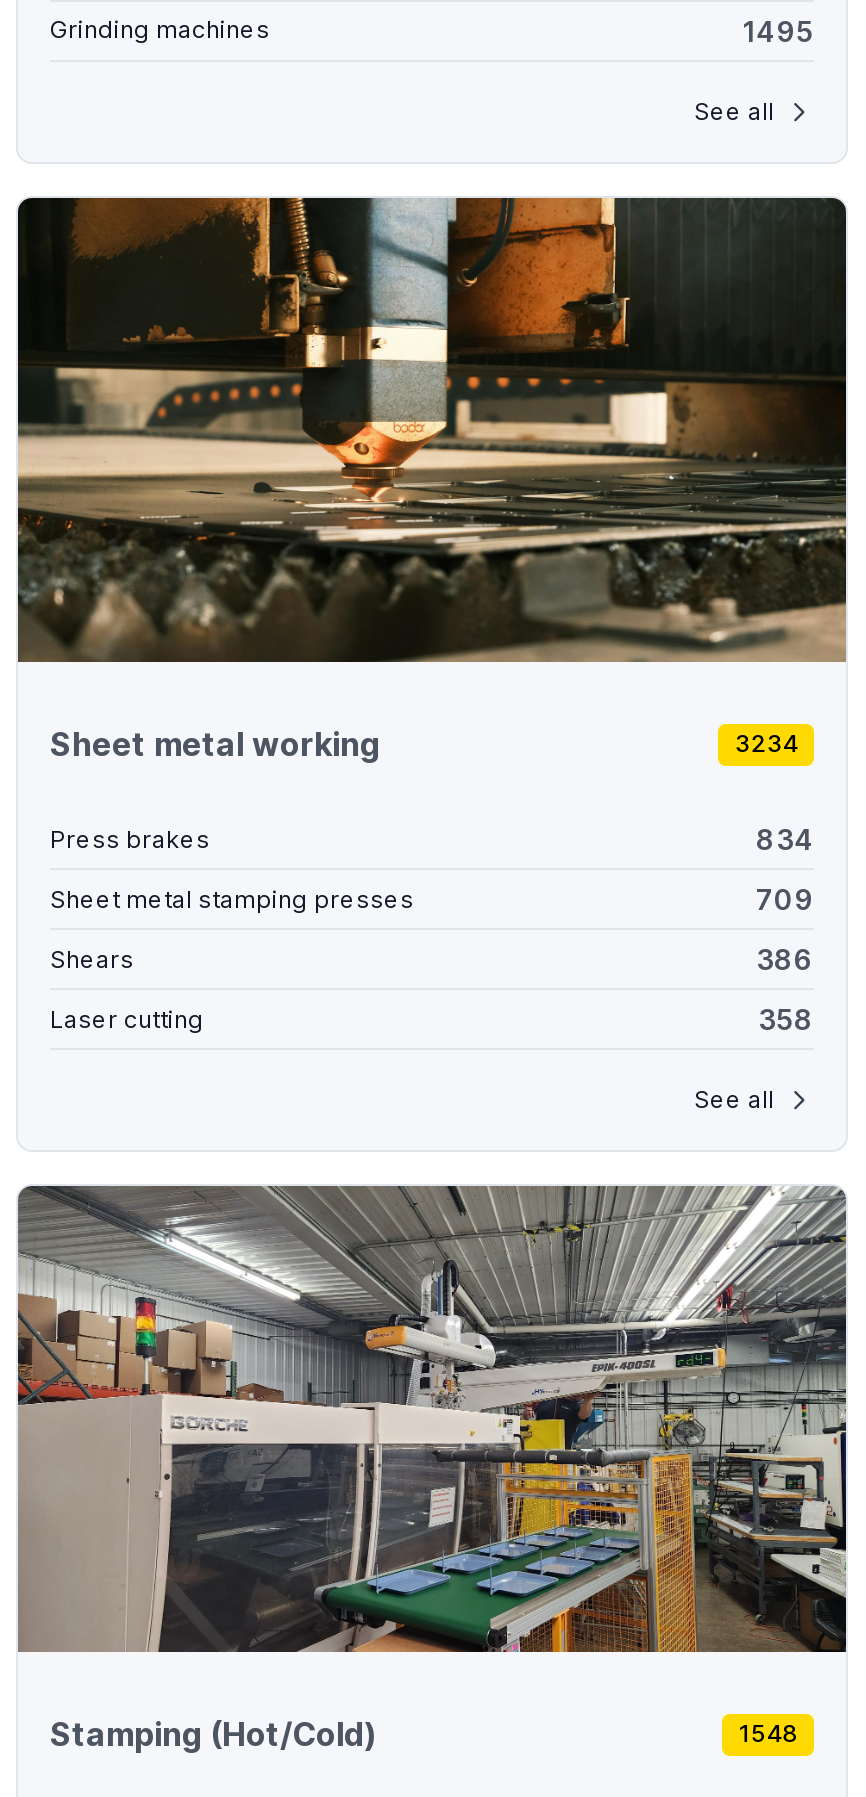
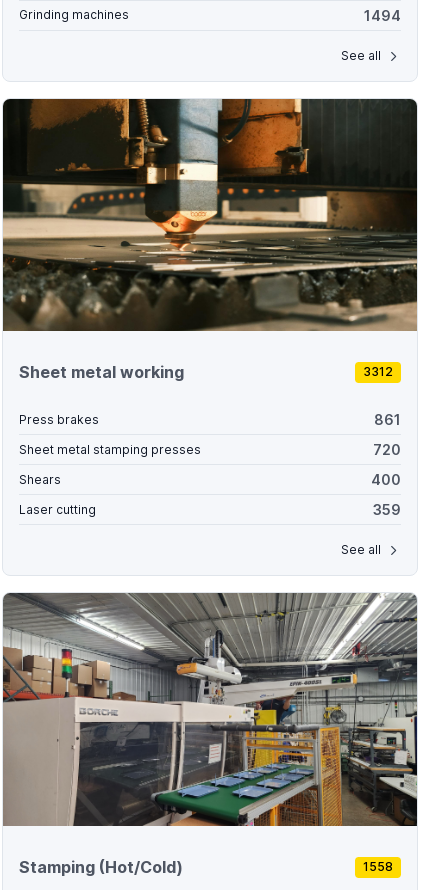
[742,13,814,47] 1495 -> [364,7,401,24] 1494
[734,729,798,759] 3234 -> [363,364,393,379] 3312
[756,823,814,857] 834 -> [374,411,401,428] 861
[756,883,814,917] 709 -> [373,441,401,458] 720
[756,943,814,977] 386 -> [371,471,401,488] 400
[758,1003,814,1037] 358 -> [373,501,401,518] 359
[738,1719,798,1749] 1548 -> [363,859,393,874] 1558

